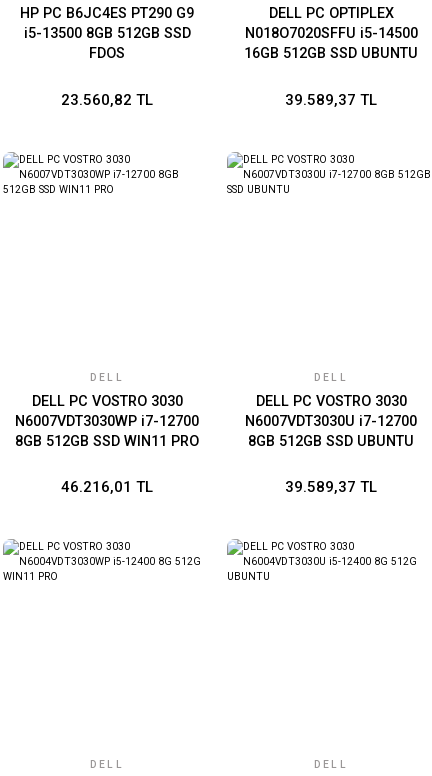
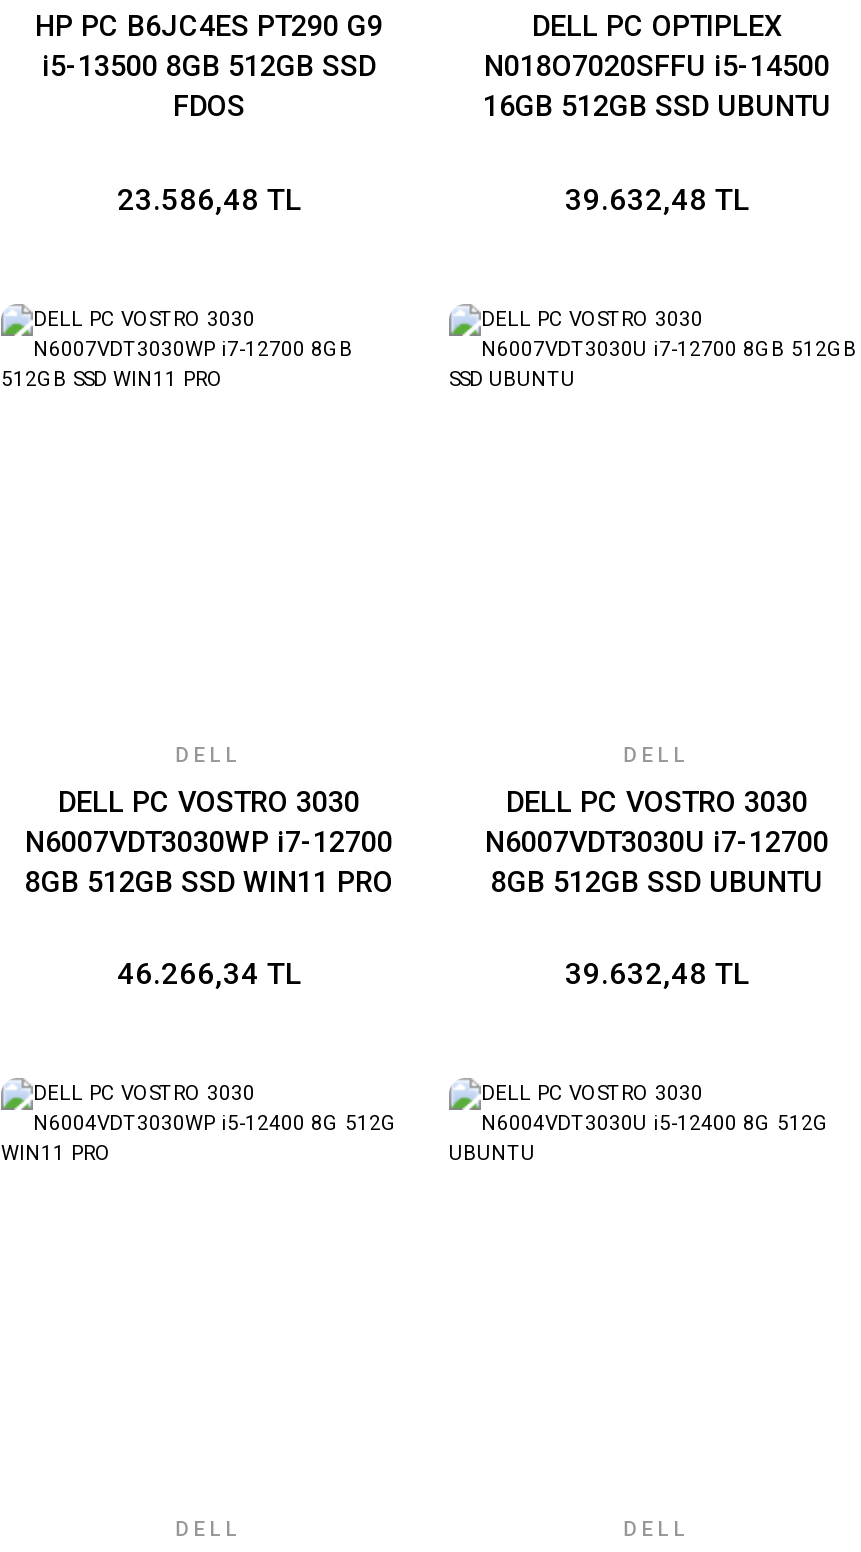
[61,91,153,109] 23.560,82 TL -> [117,182,301,218] 23.586,48 TL
[285,91,377,109] 39.589,37 TL -> [565,182,749,218] 39.632,48 TL
[61,478,153,496] 46.216,01 TL -> [117,957,301,993] 46.266,34 TL
[285,478,377,496] 39.589,37 TL -> [565,957,749,993] 39.632,48 TL

